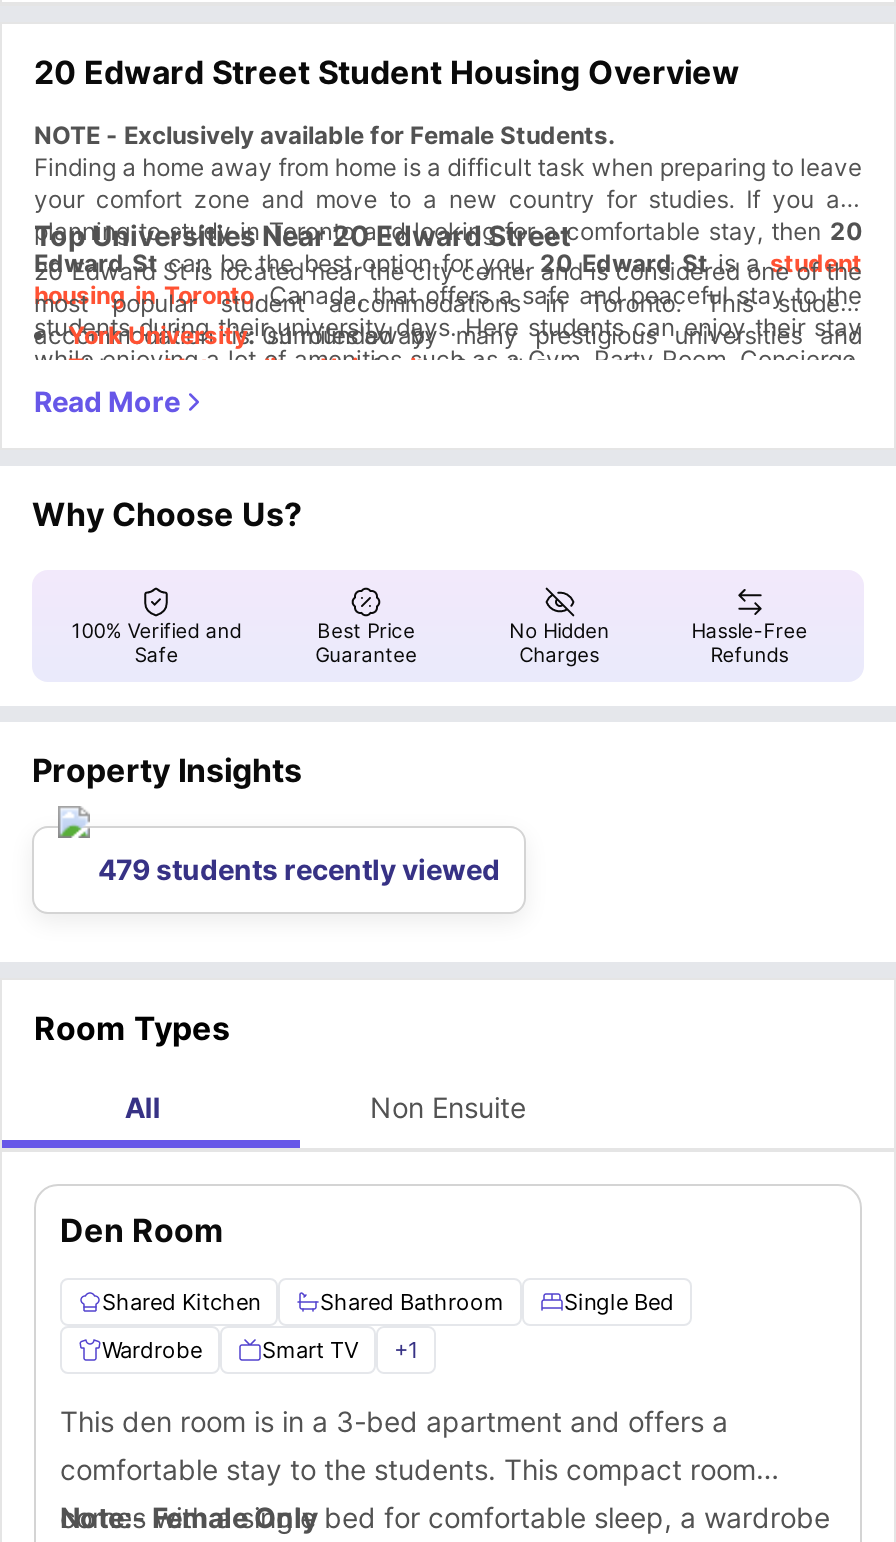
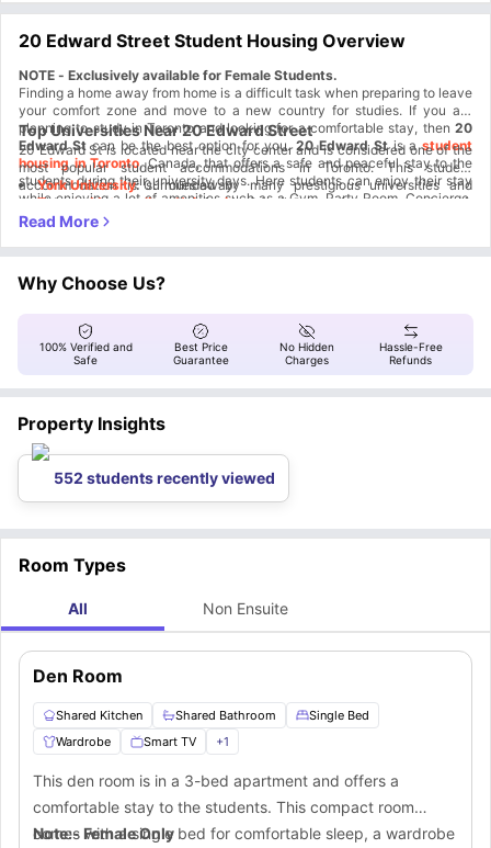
[98,851,500,885] 479 students recently viewed -> [54,468,275,487] 552 students recently viewed

